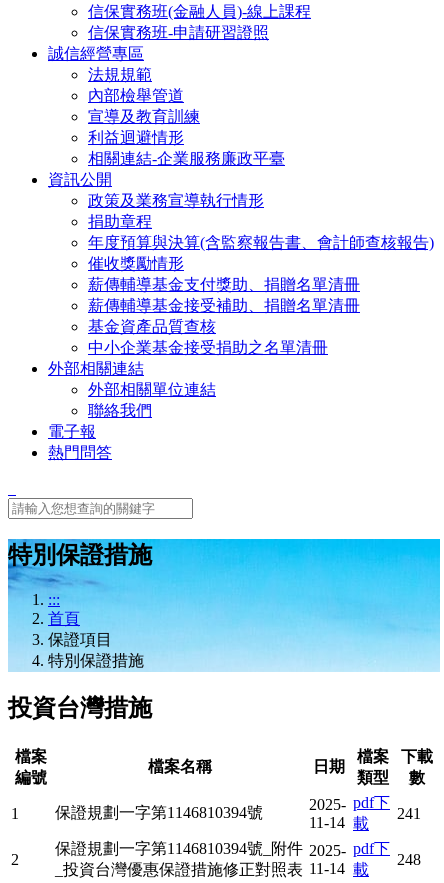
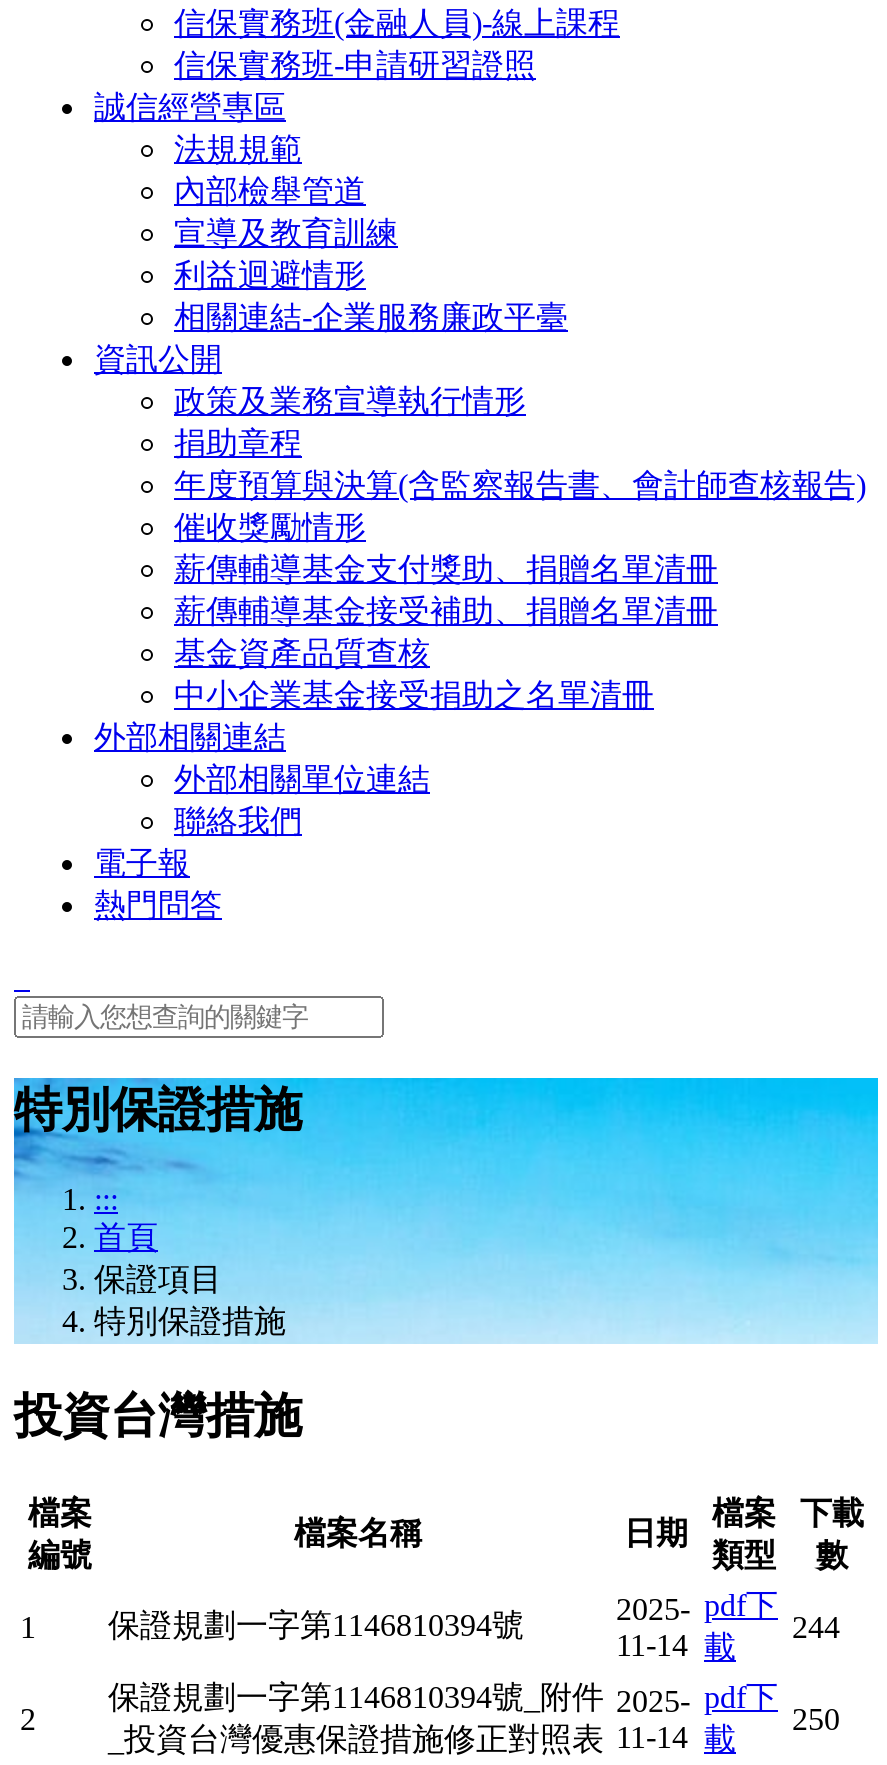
[397,804,421,821] 241 -> [792,1609,840,1643] 244
[397,850,421,867] 248 -> [792,1701,840,1735] 250

